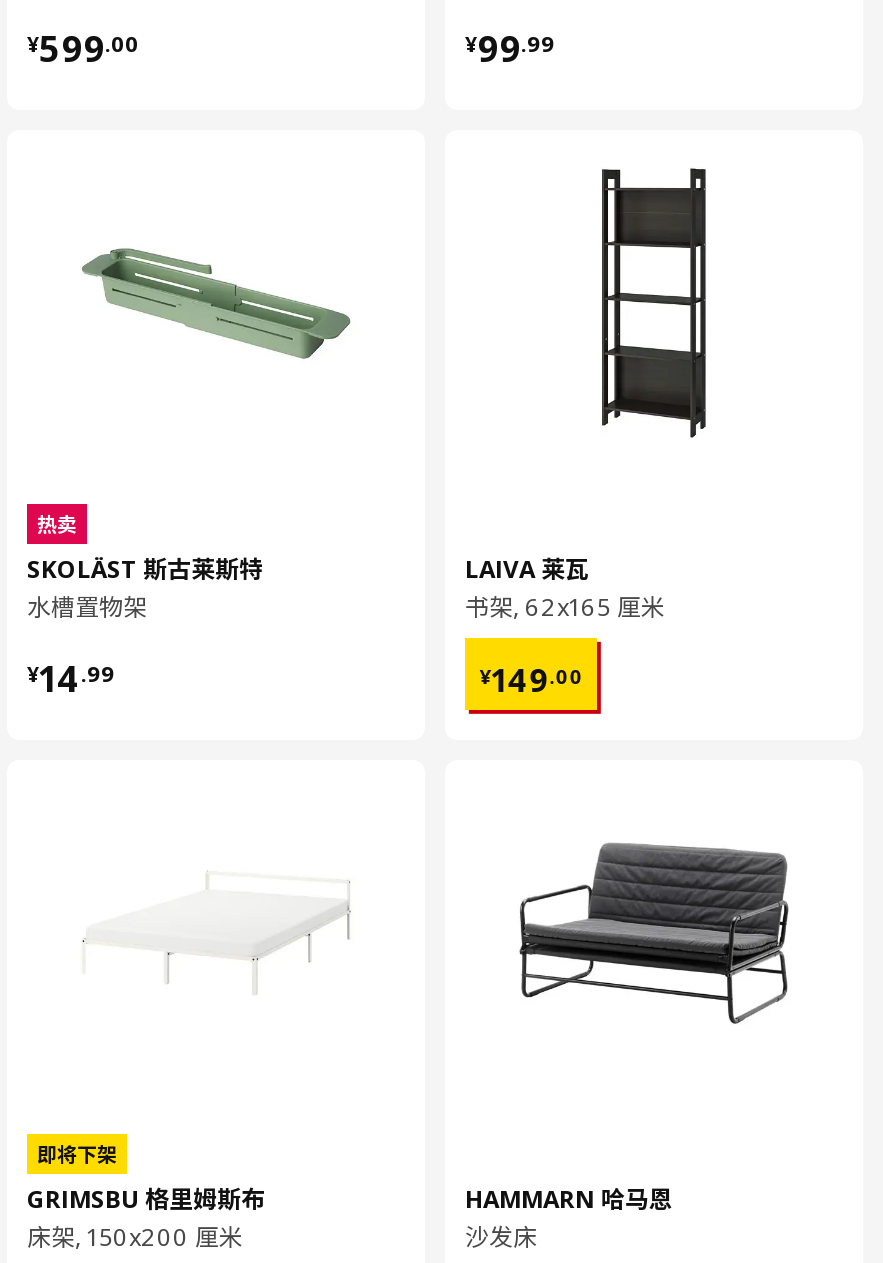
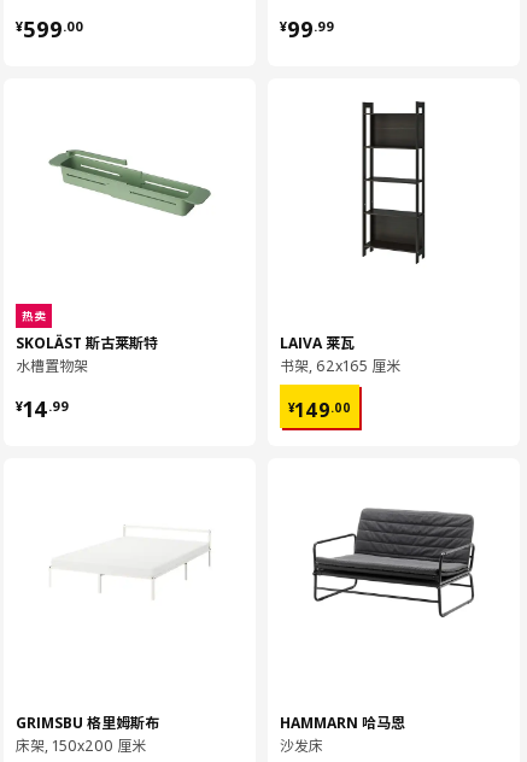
[37,1140,117,1168] 即将下架 -> none

